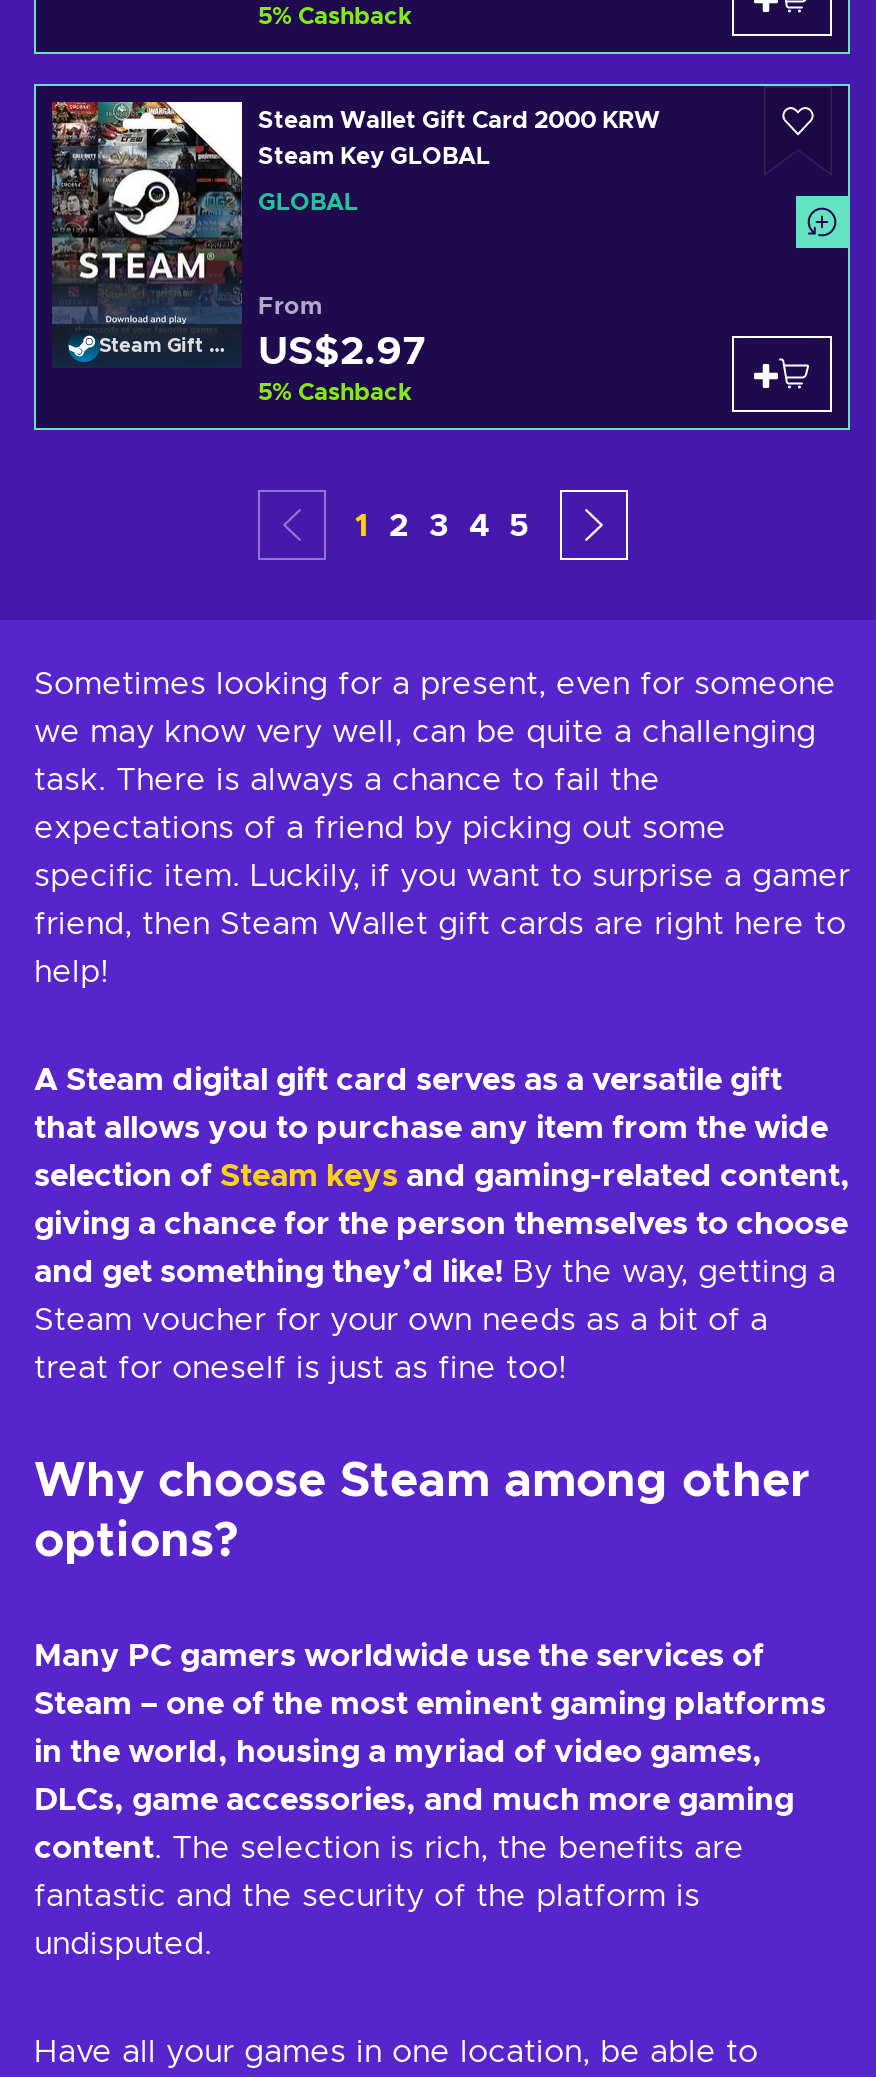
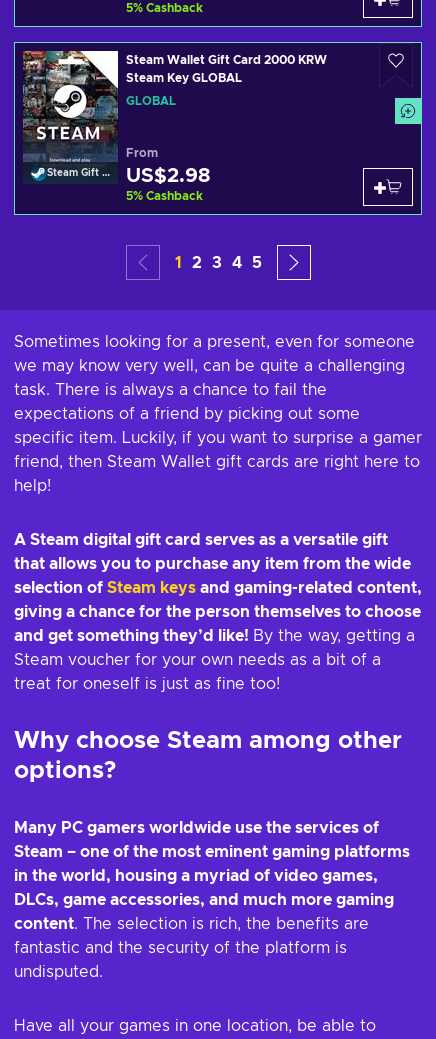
[258,332,426,372] US$2.97 -> [126,166,210,186] US$2.98

